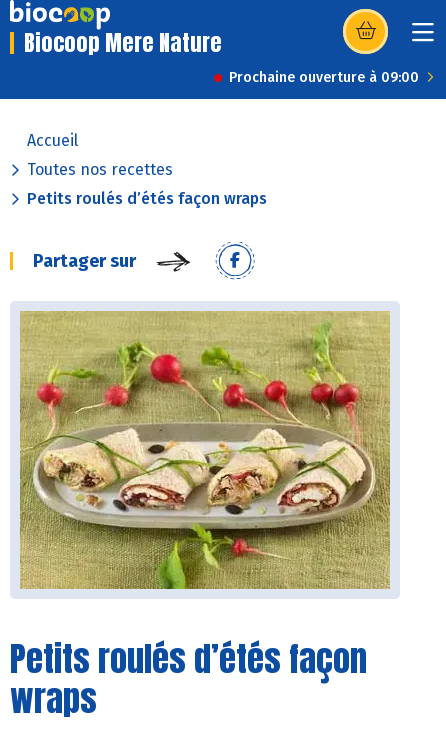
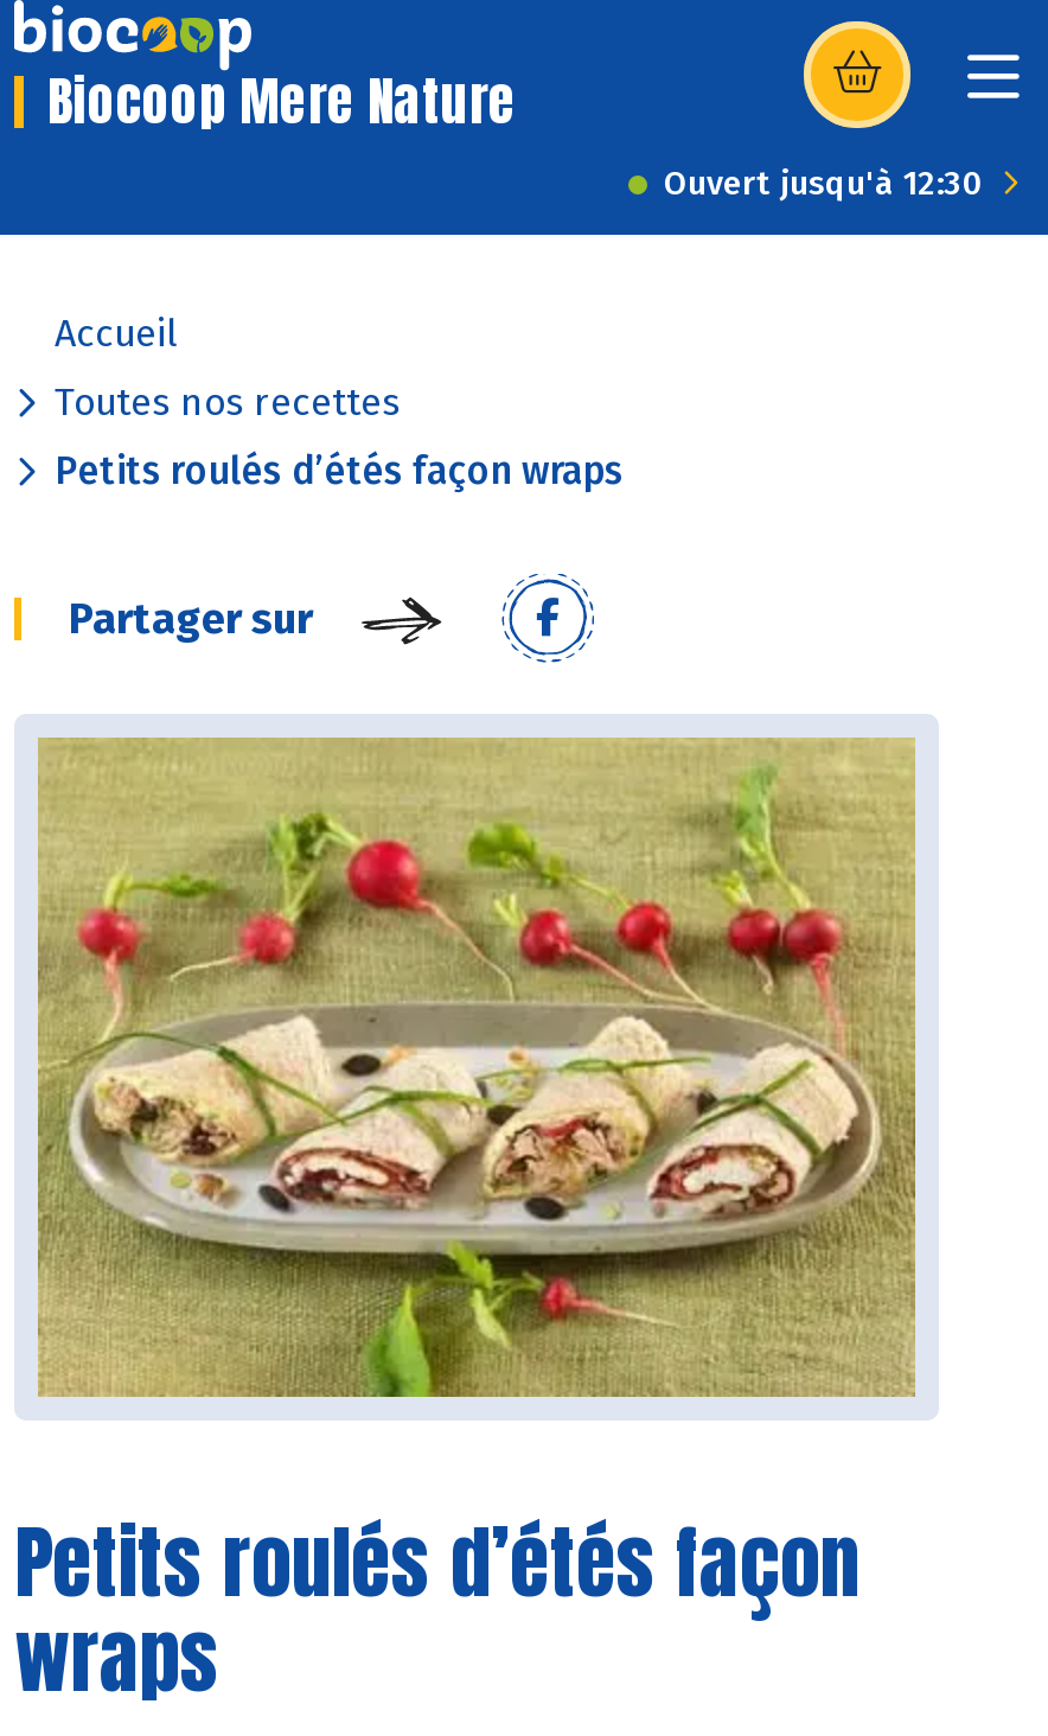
[229,69,419,86] Prochaine ouverture à 09:00 -> [664,164,984,204] Ouvert jusqu'à 12:30

